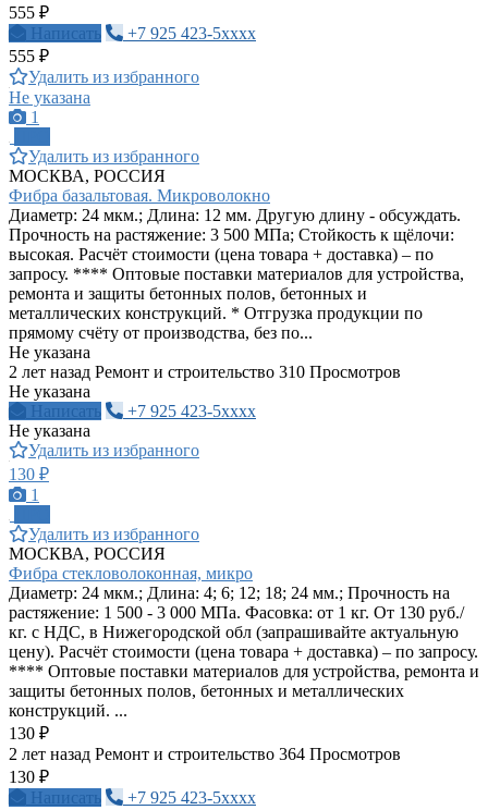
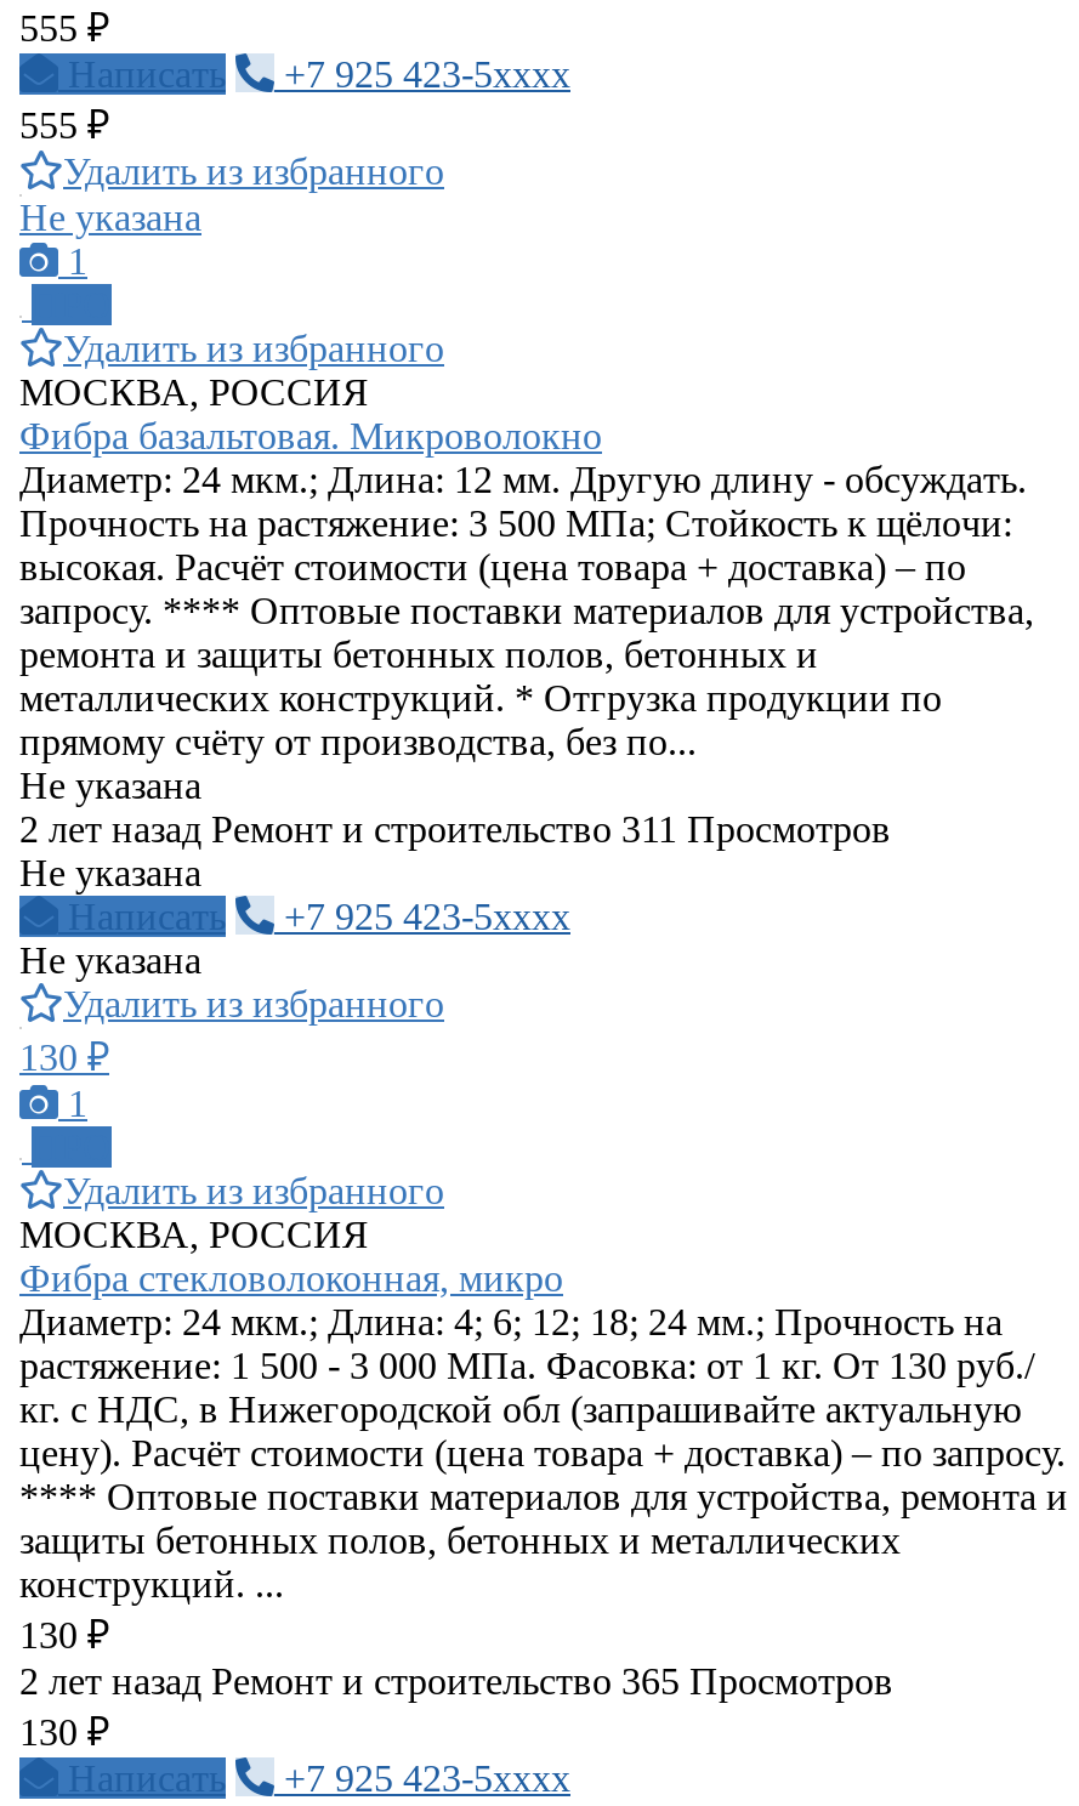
[9,363,401,381] 2 лет назад Ремонт и строительство 310 Просмотров -> [19,808,891,850] 2 лет назад Ремонт и строительство 311 Просмотров
[9,745,401,763] 2 лет назад Ремонт и строительство 364 Просмотров -> [19,1660,893,1702] 2 лет назад Ремонт и строительство 365 Просмотров

